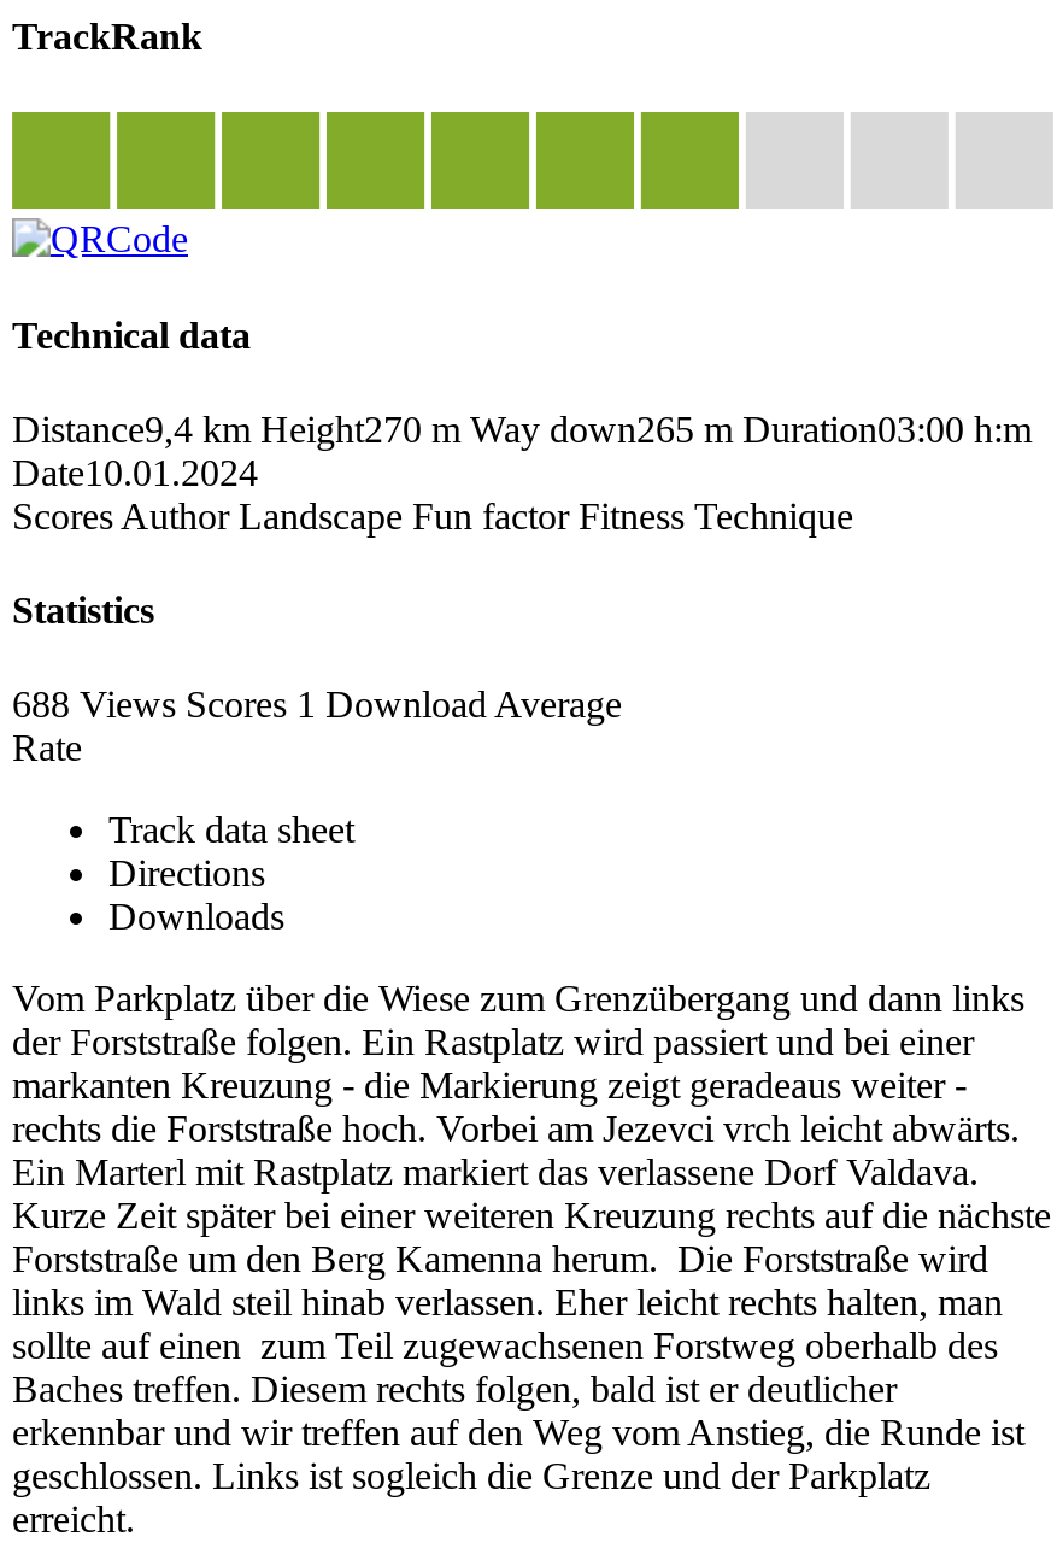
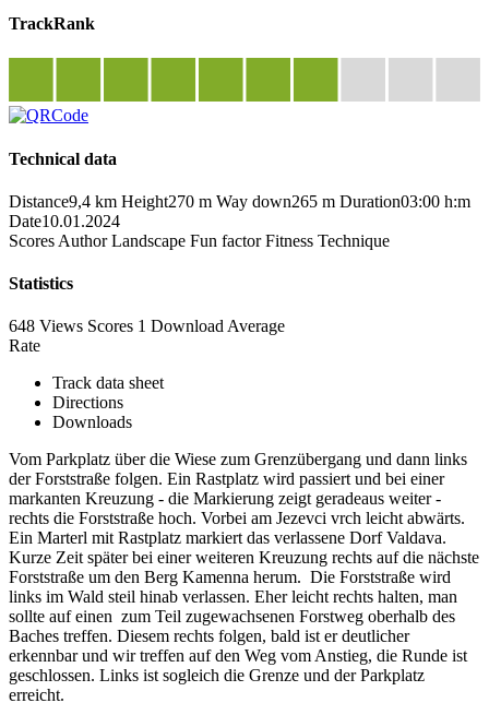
[12,684,622,725] 688 Views Scores 1 Download Average -> [9,317,285,335] 648 Views Scores 1 Download Average

